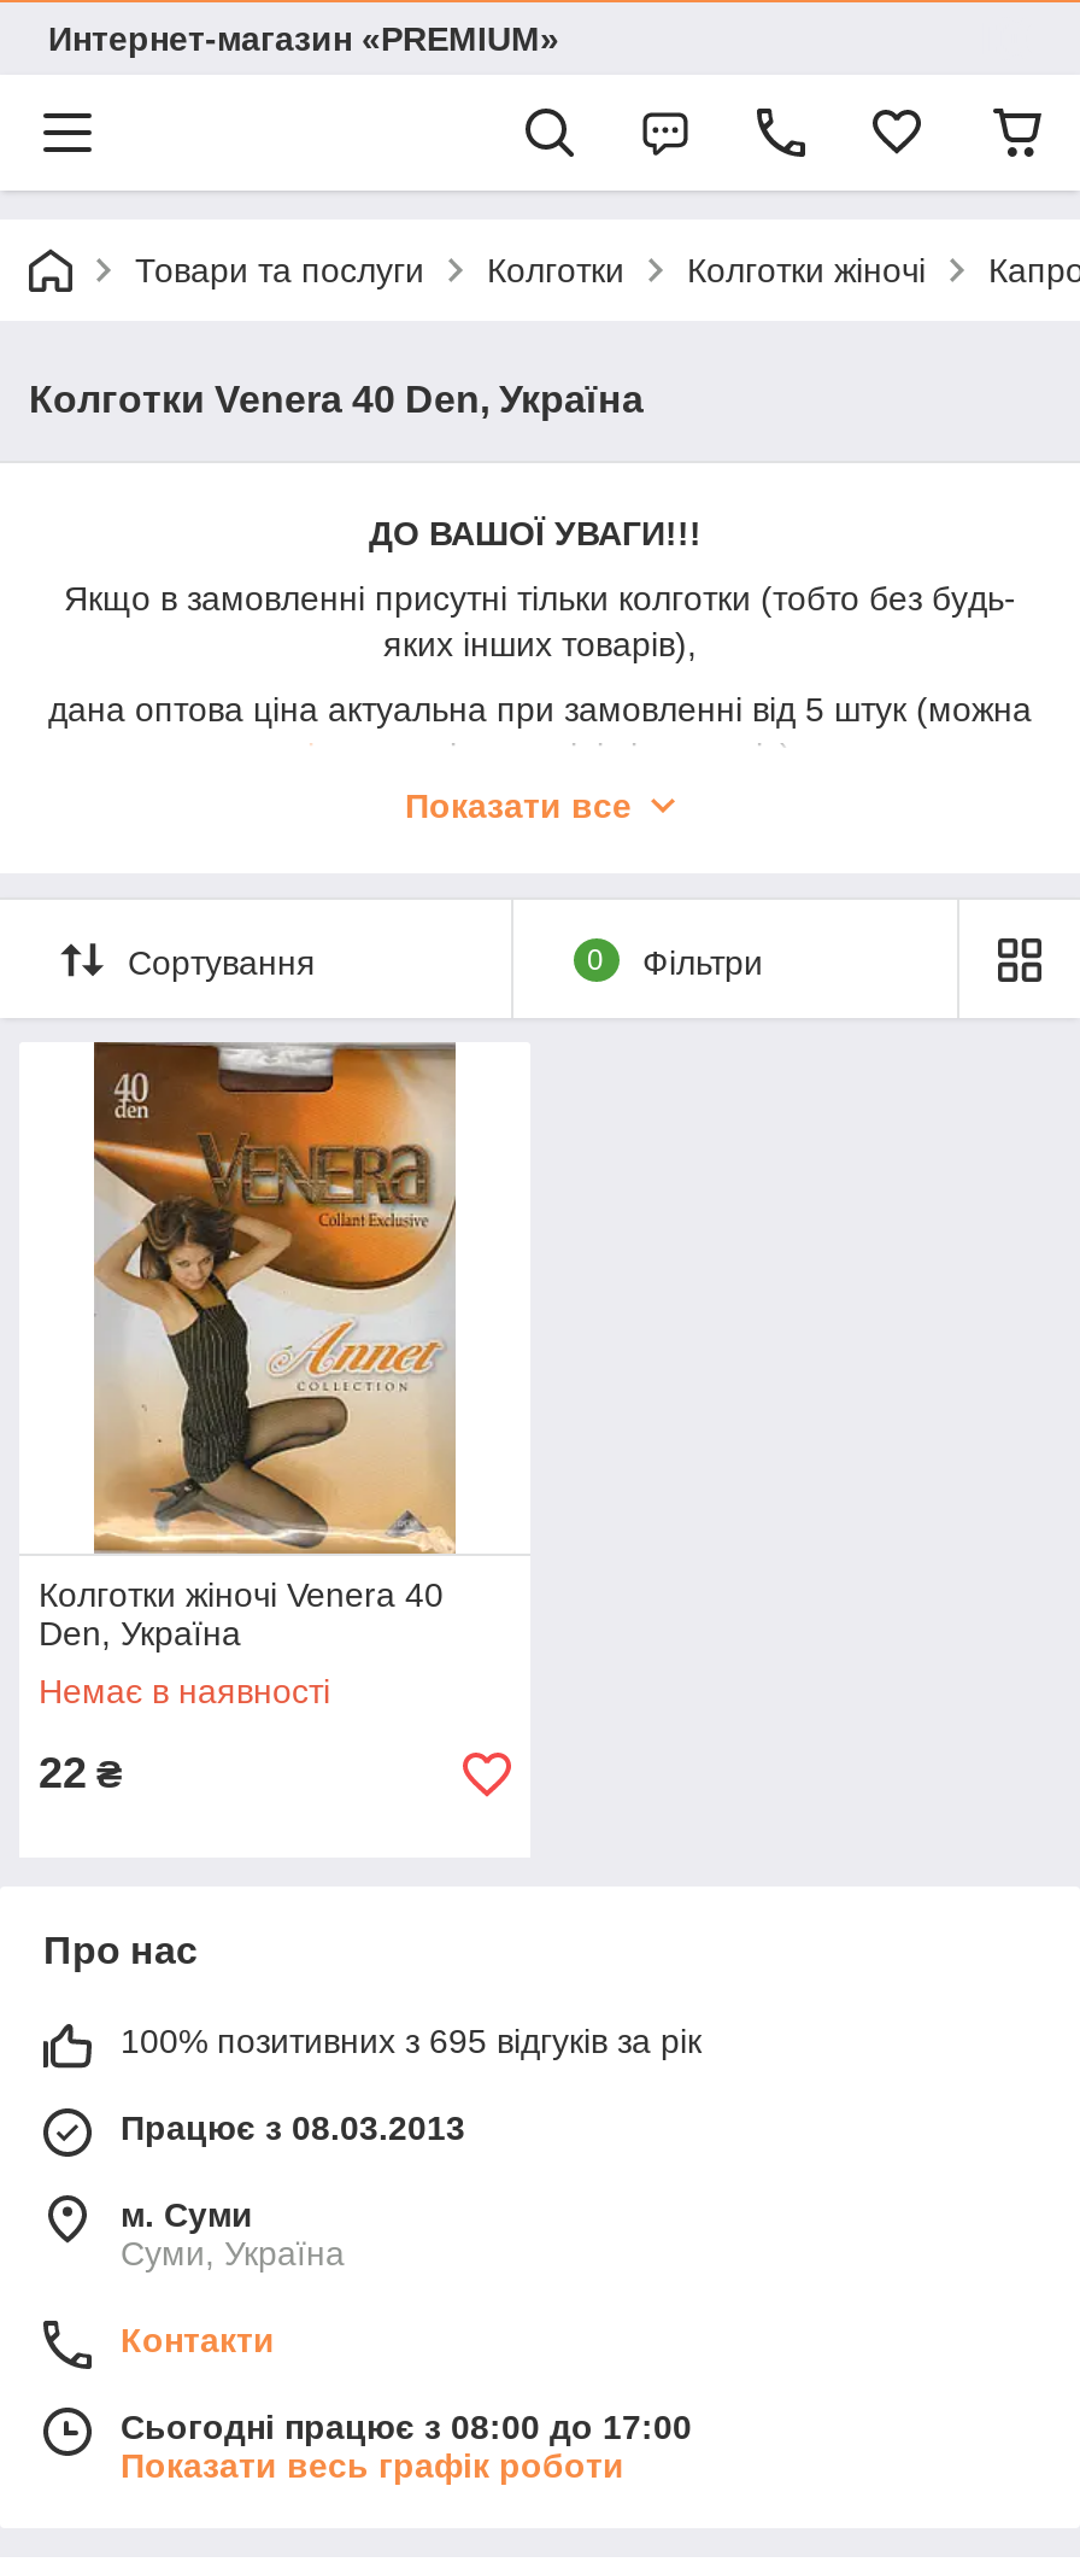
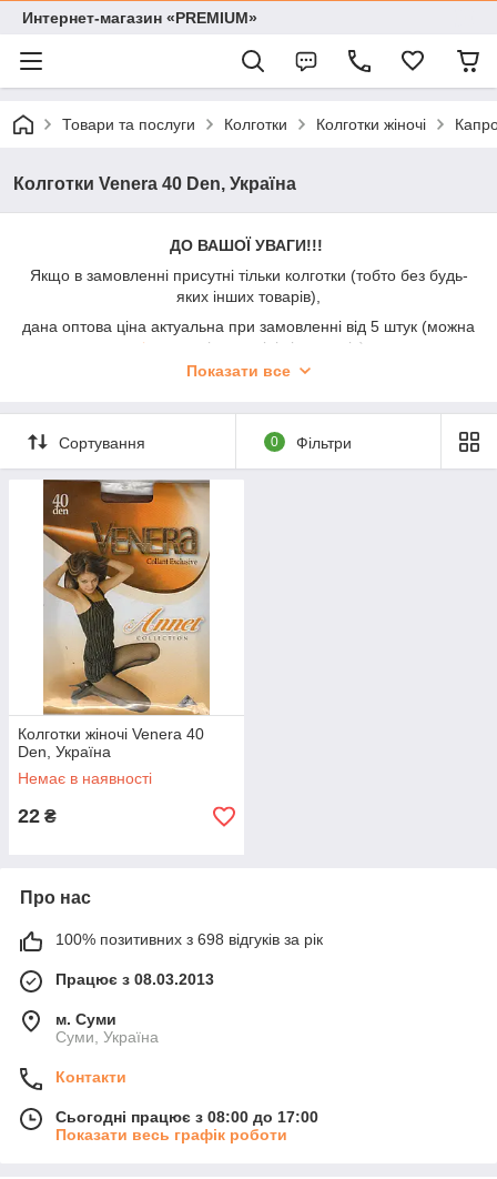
[121,2022,702,2060] 100% позитивних з 695 відгуків за рік -> [55,930,323,948] 100% позитивних з 698 відгуків за рік

